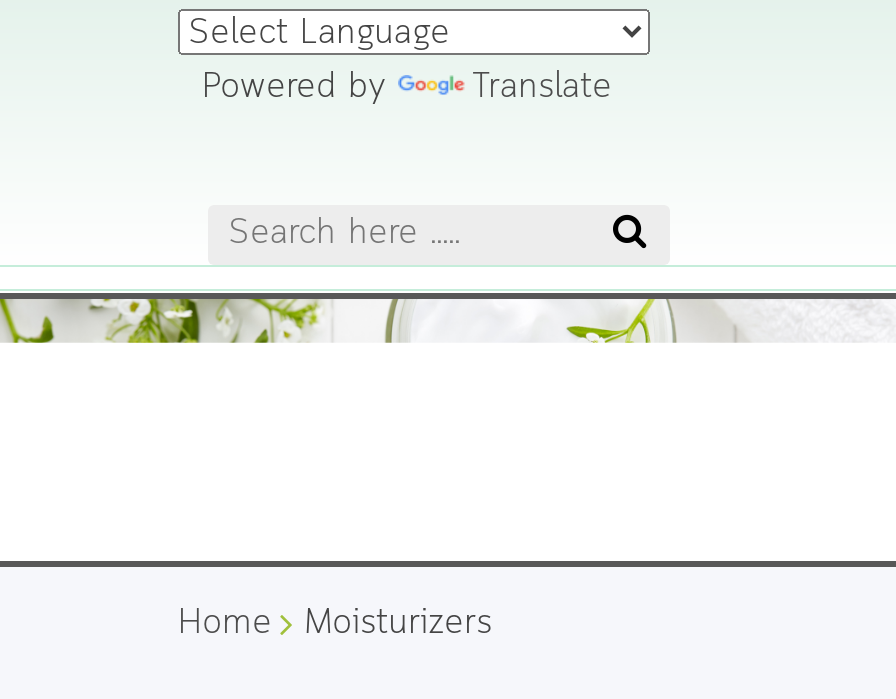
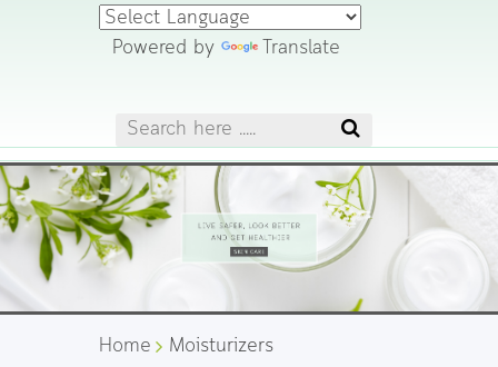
none -> [3,189,495,313] [image]

